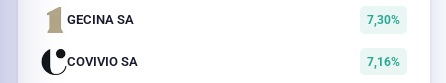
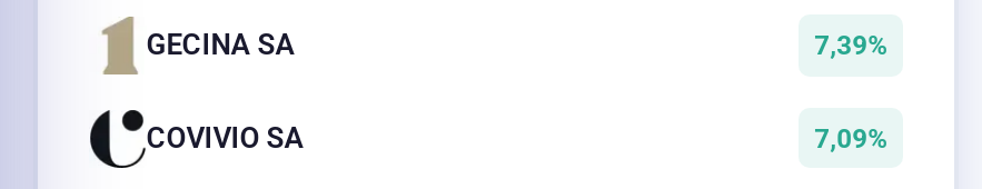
[367,13,400,27] 7,30% -> [814,30,888,62] 7,39%
[367,54,400,68] 7,16% -> [814,122,888,153] 7,09%

